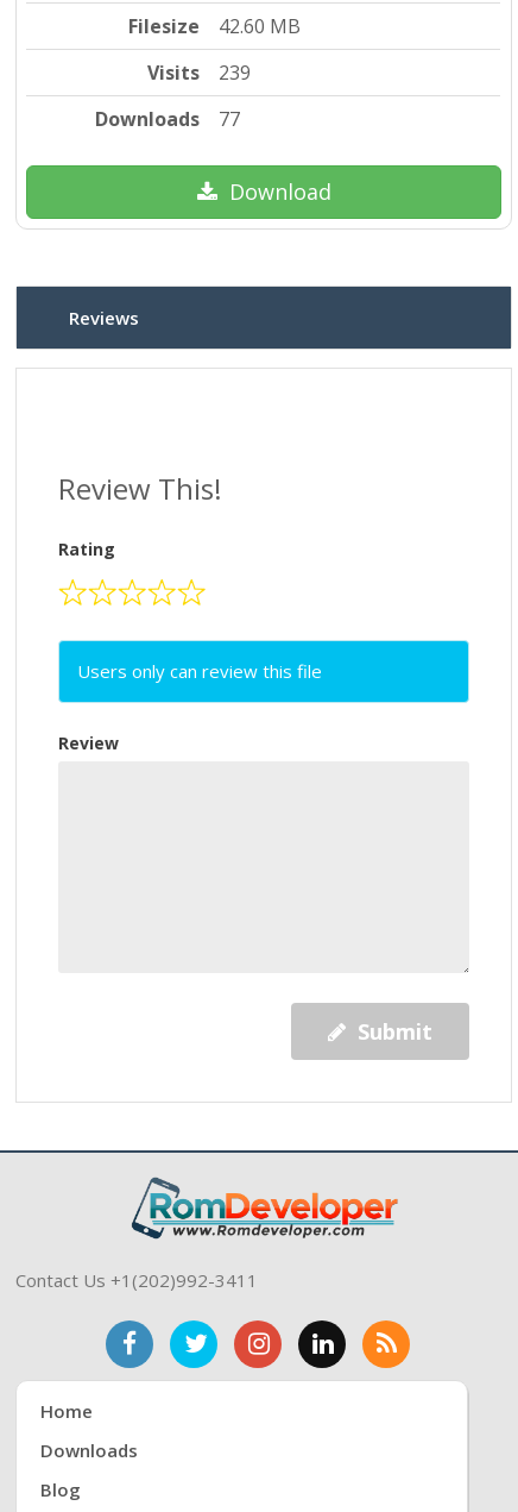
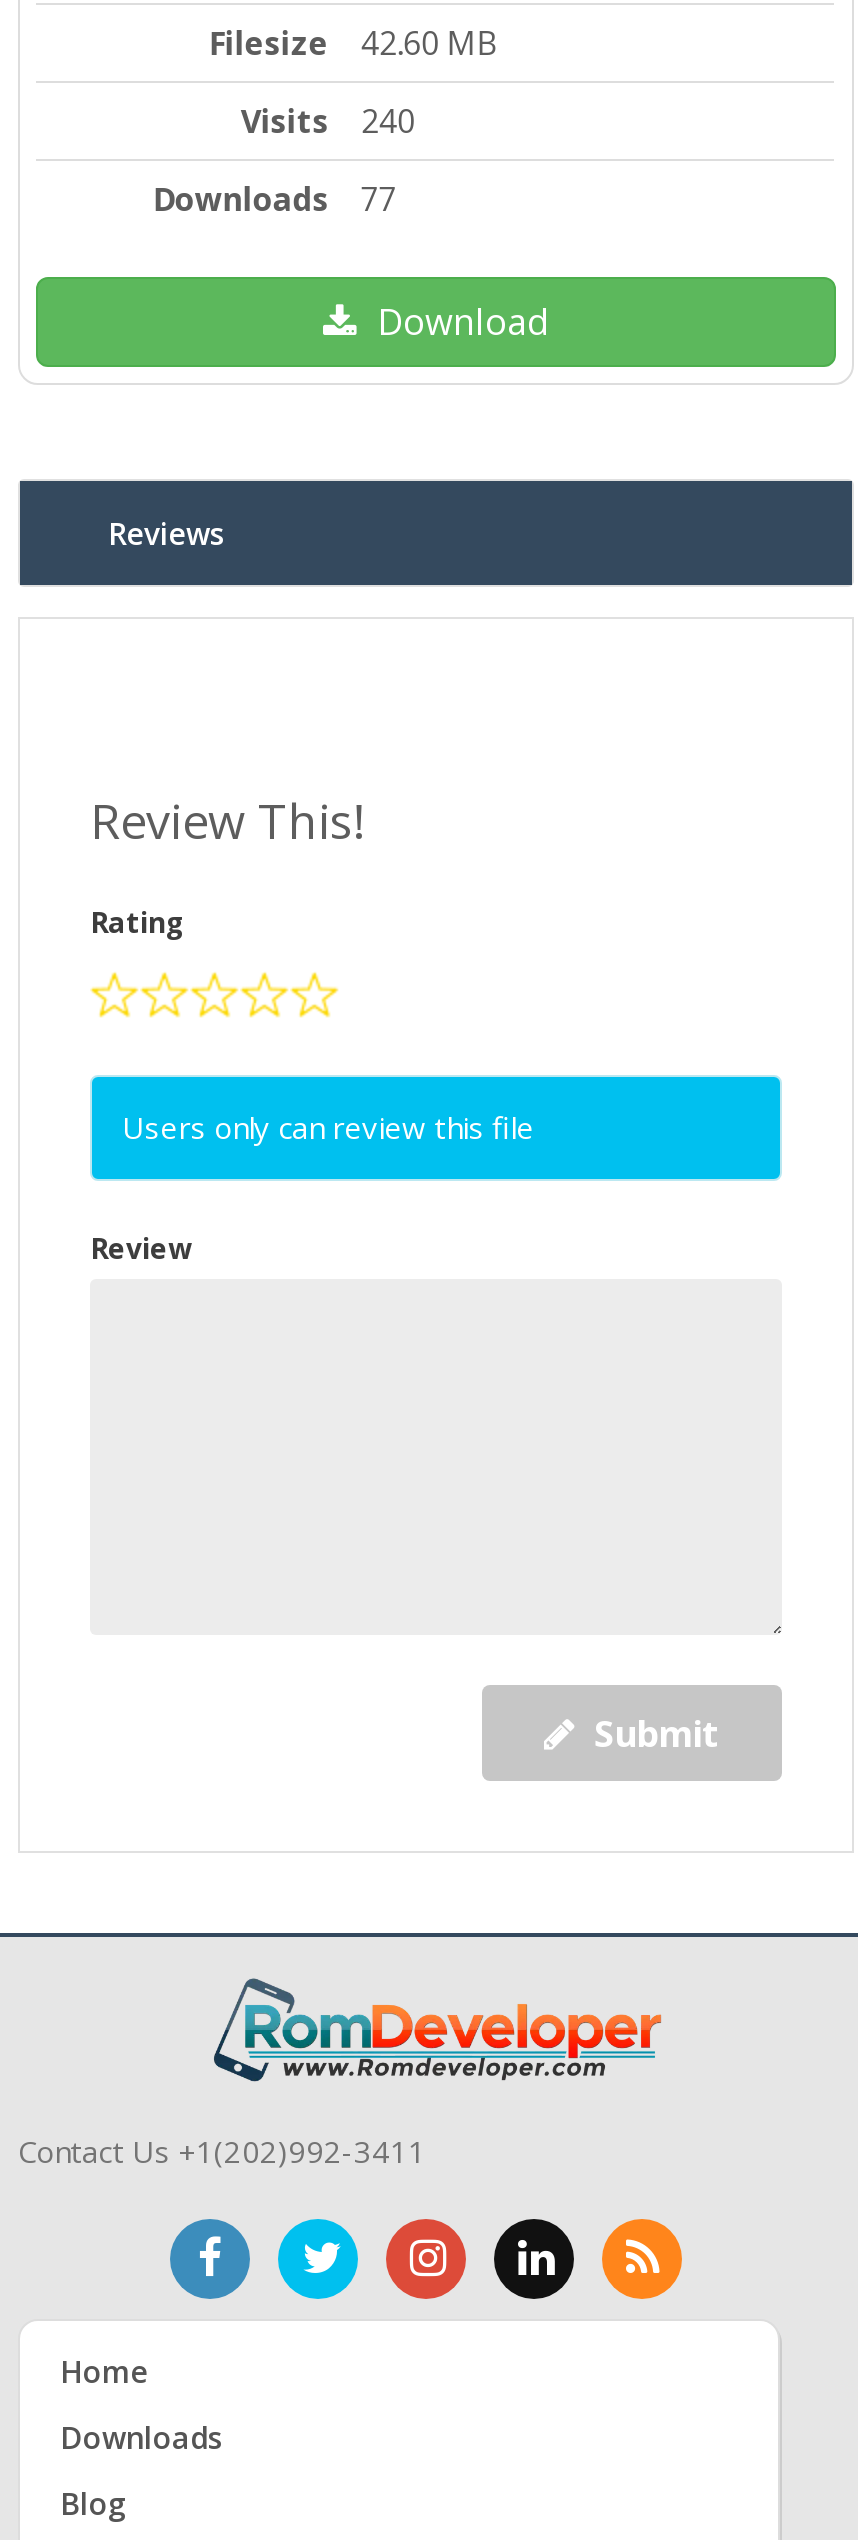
[148,59,251,85] Visits 239 -> [241,98,415,142] Visits 240

